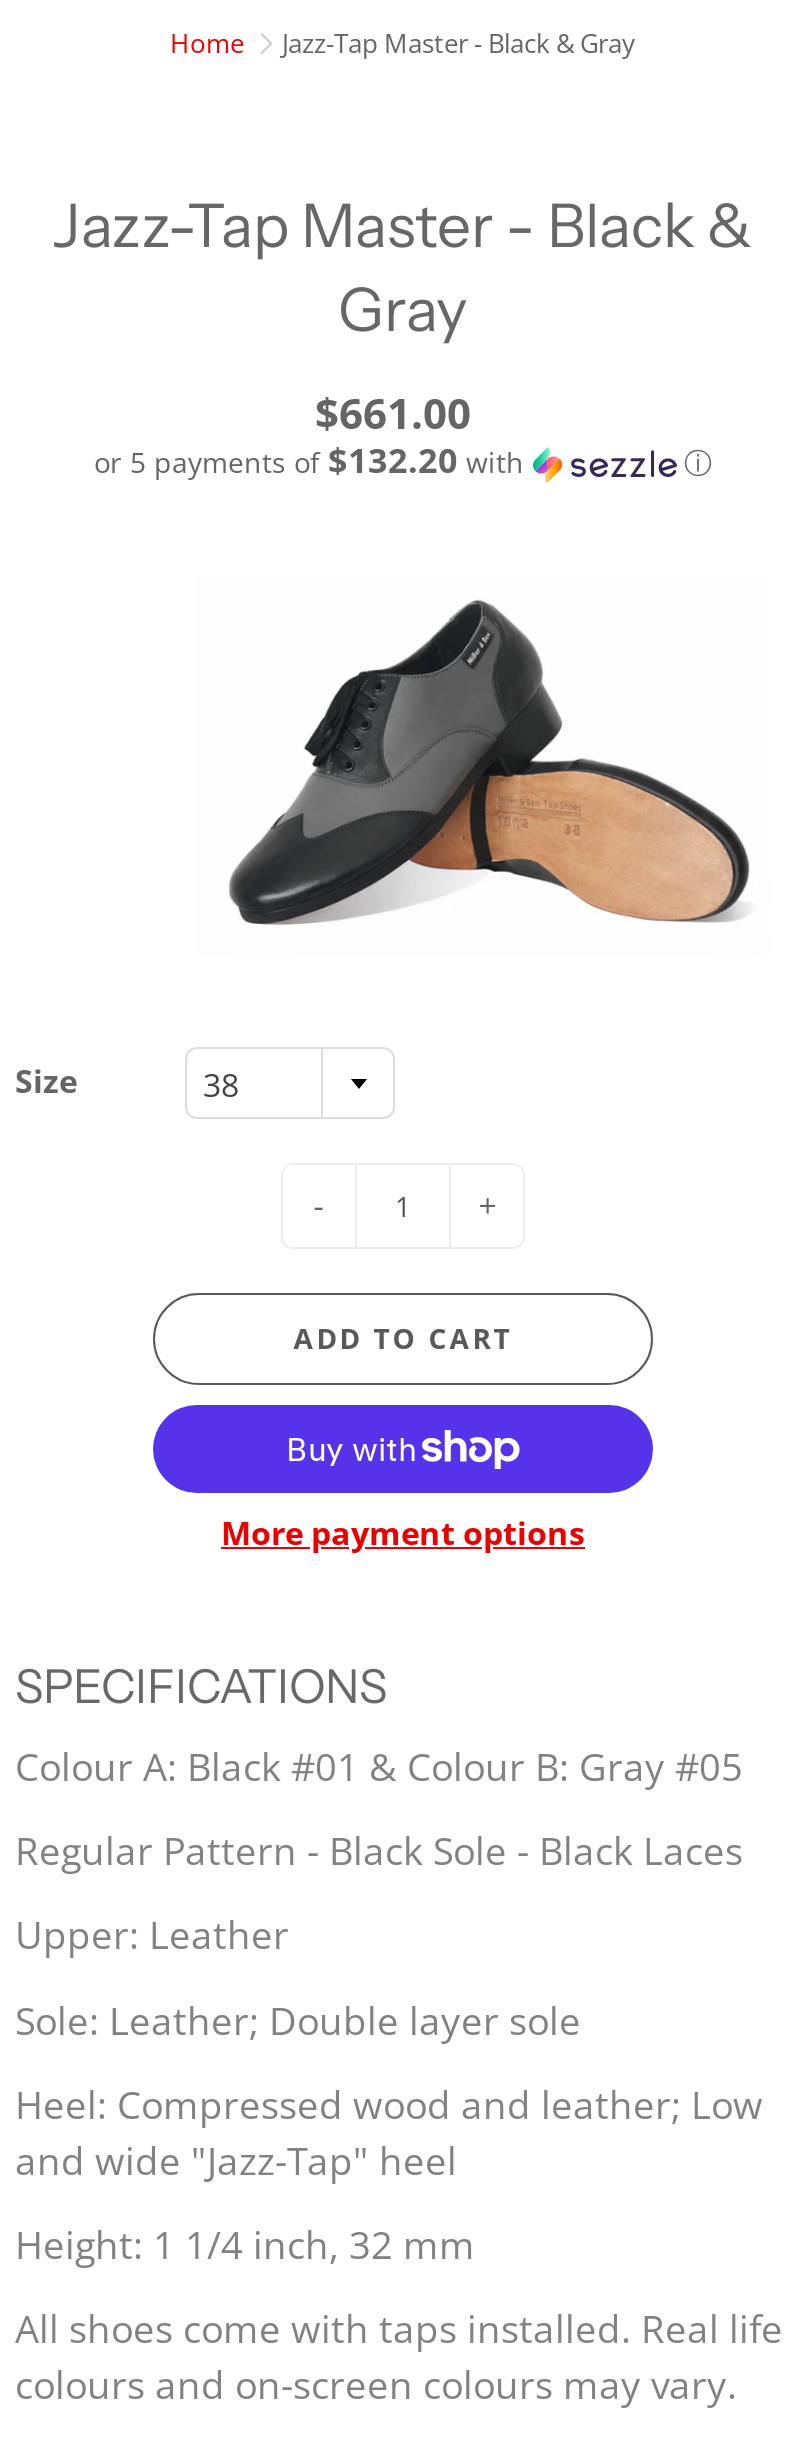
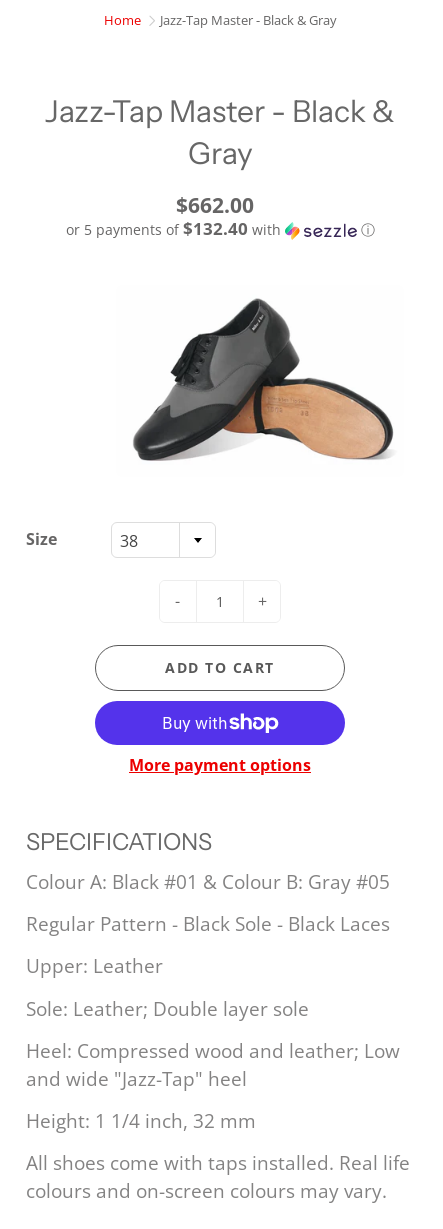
[315,385,471,441] $661.00 -> [176,191,254,219] $662.00
[94,437,532,483] or 5 payments of $132.20 with -> [65,217,284,240] or 5 payments of $132.40 with

